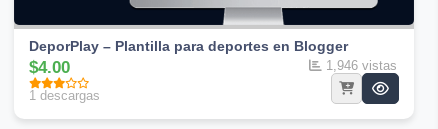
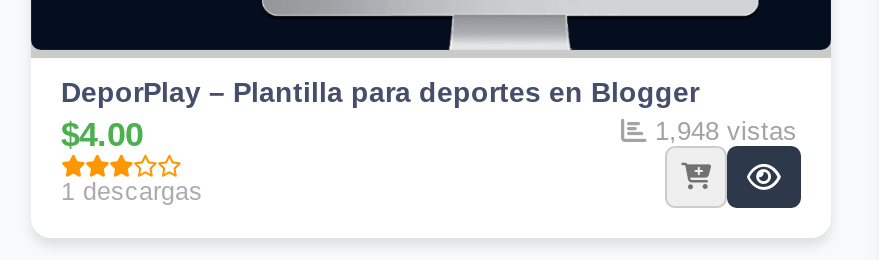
[322,58,397,73] 1,946 vistas -> [647,116,797,146] 1,948 vistas

